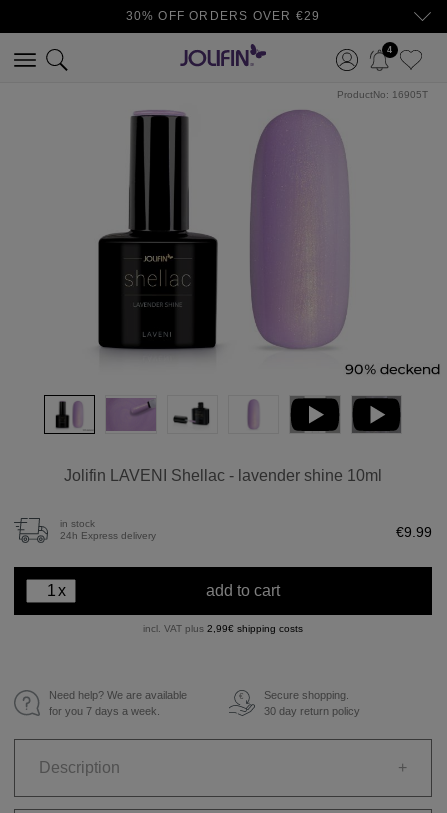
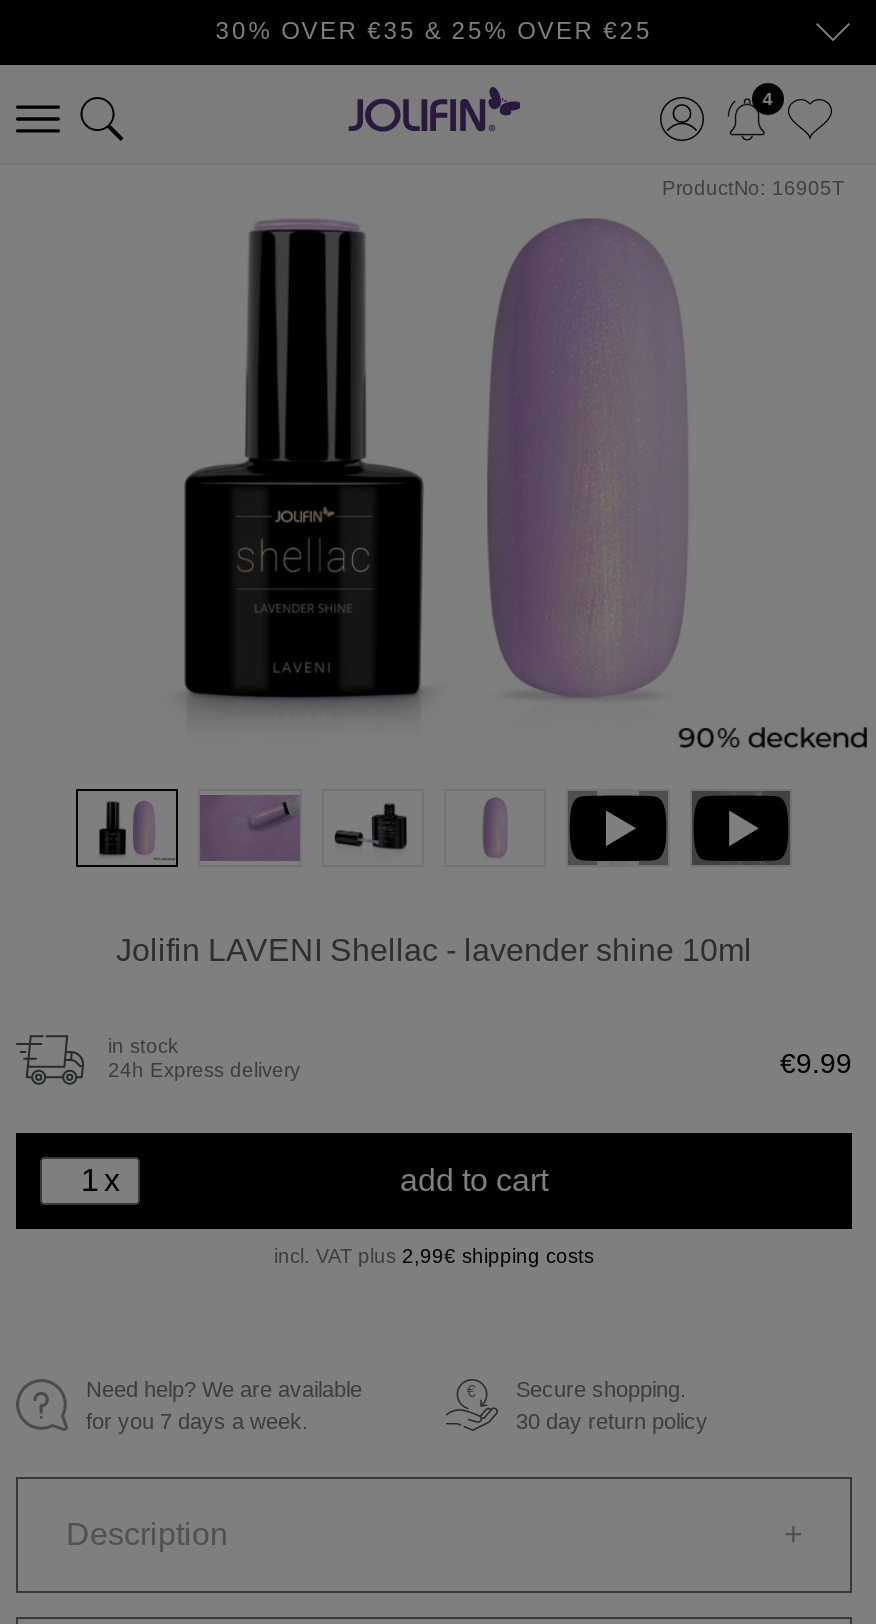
[126,9,320,23] 30% OFF ORDERS OVER €29 -> [216,17,652,45] 30% OVER €35 & 25% OVER €25

